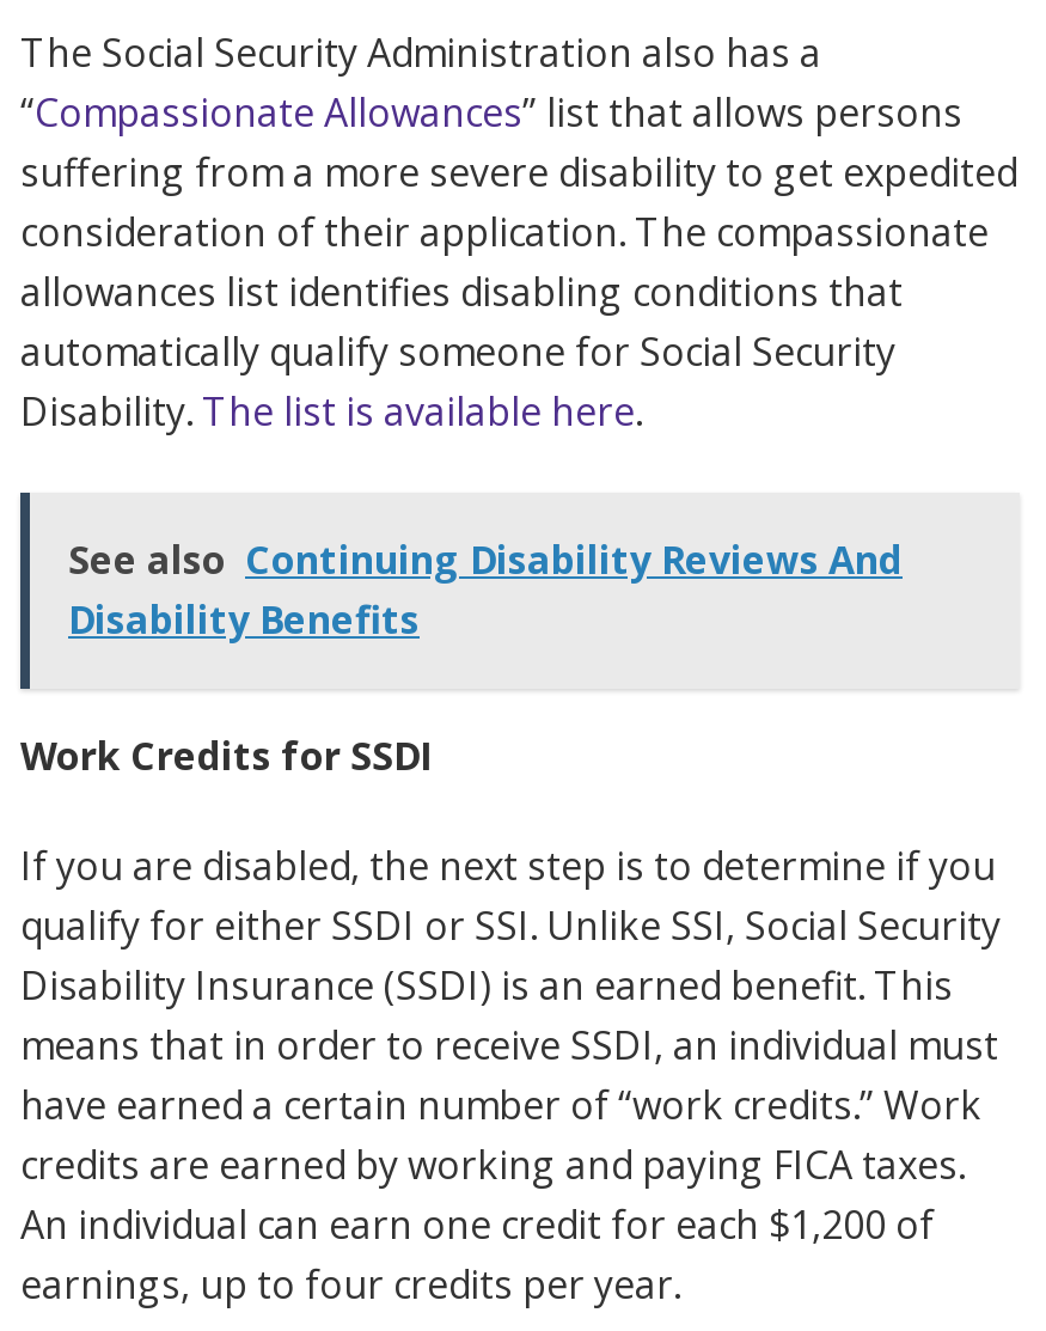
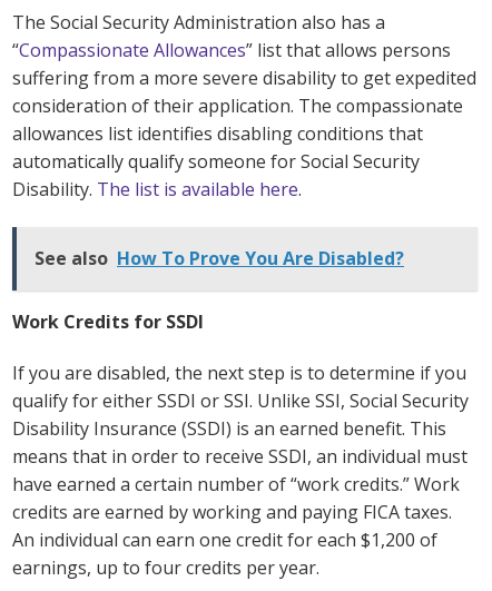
[68,533,903,646] See also Continuing Disability Reviews And | Disability Benefits -> [35,246,404,270] See also How To Prove You Are Disabled?

